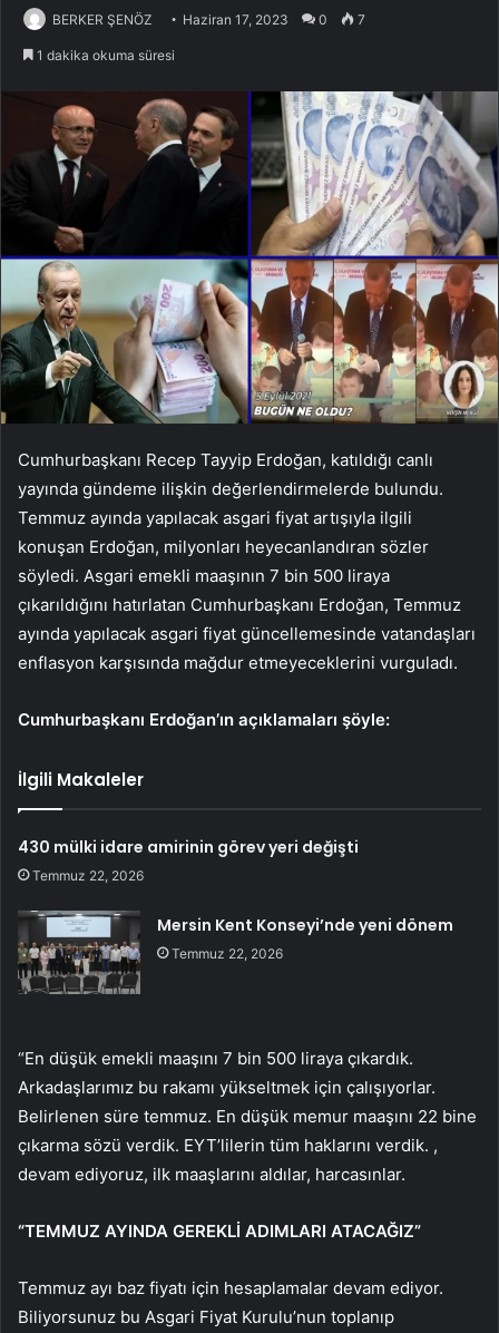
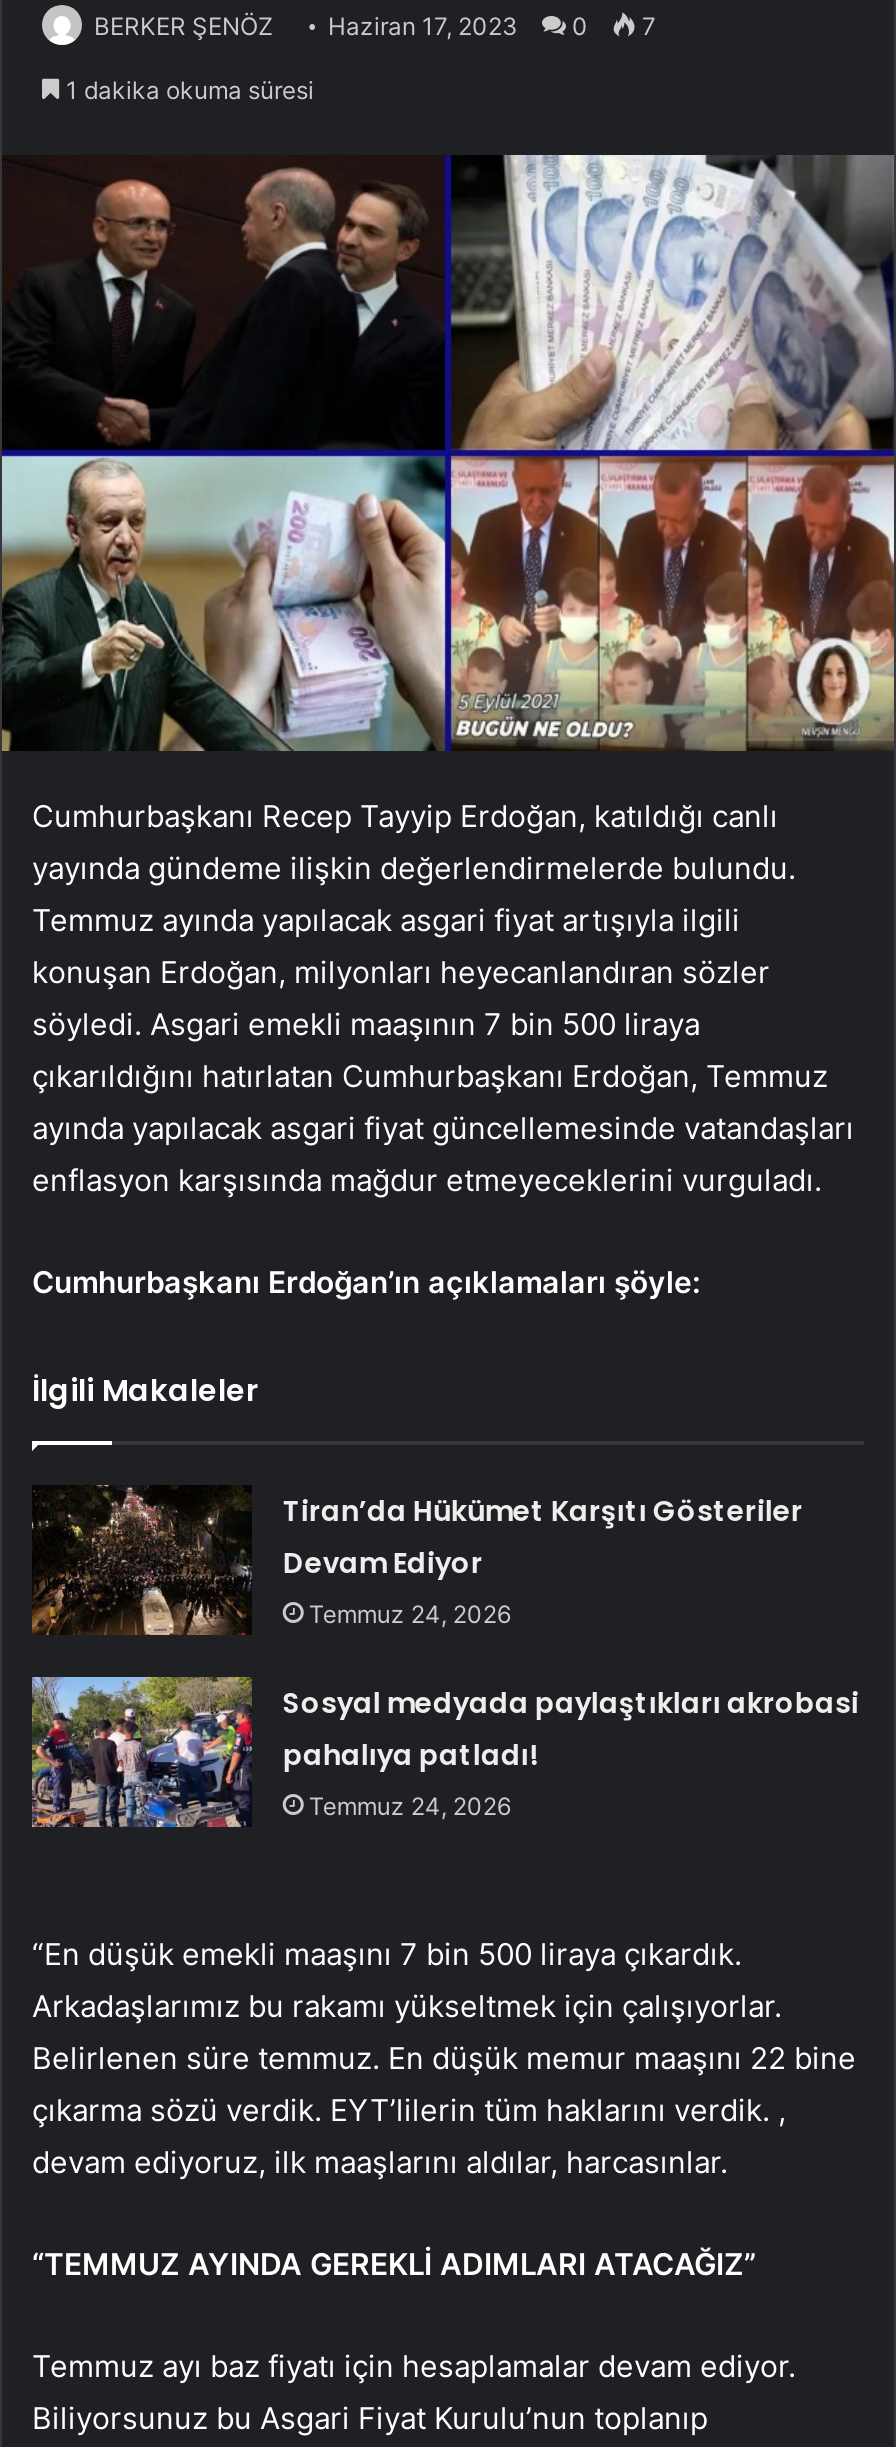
[18,836,359,884] 430 mülki idare amirinin görev yeri değişti | Temmuz 22, 2026 -> [283,1490,803,1628] Tiran’da Hükümet Karşıtı Gösteriler | Devam Ediyor | Temmuz 24, 2026
[19,904,454,995] [image] | Mersin Kent Konseyi’nde yeni dönem | Temmuz 22, 2026 -> [30,1675,859,1829] [image] | Sosyal medyada paylaştıkları akrobasi | pahalıya patladı! | Temmuz 24, 2026

